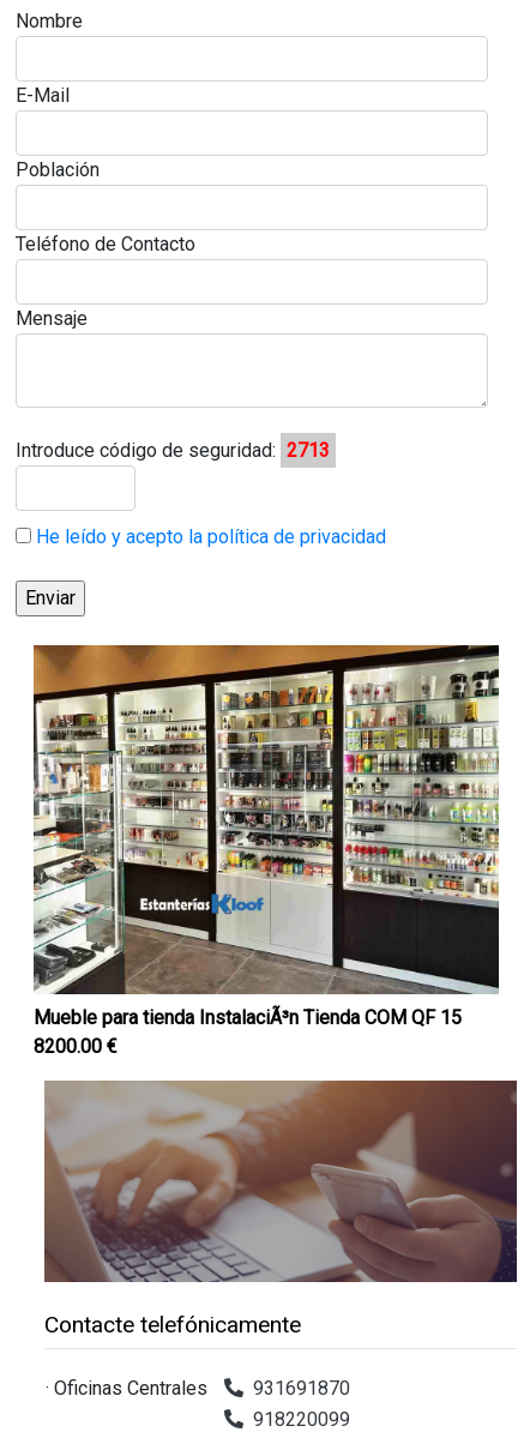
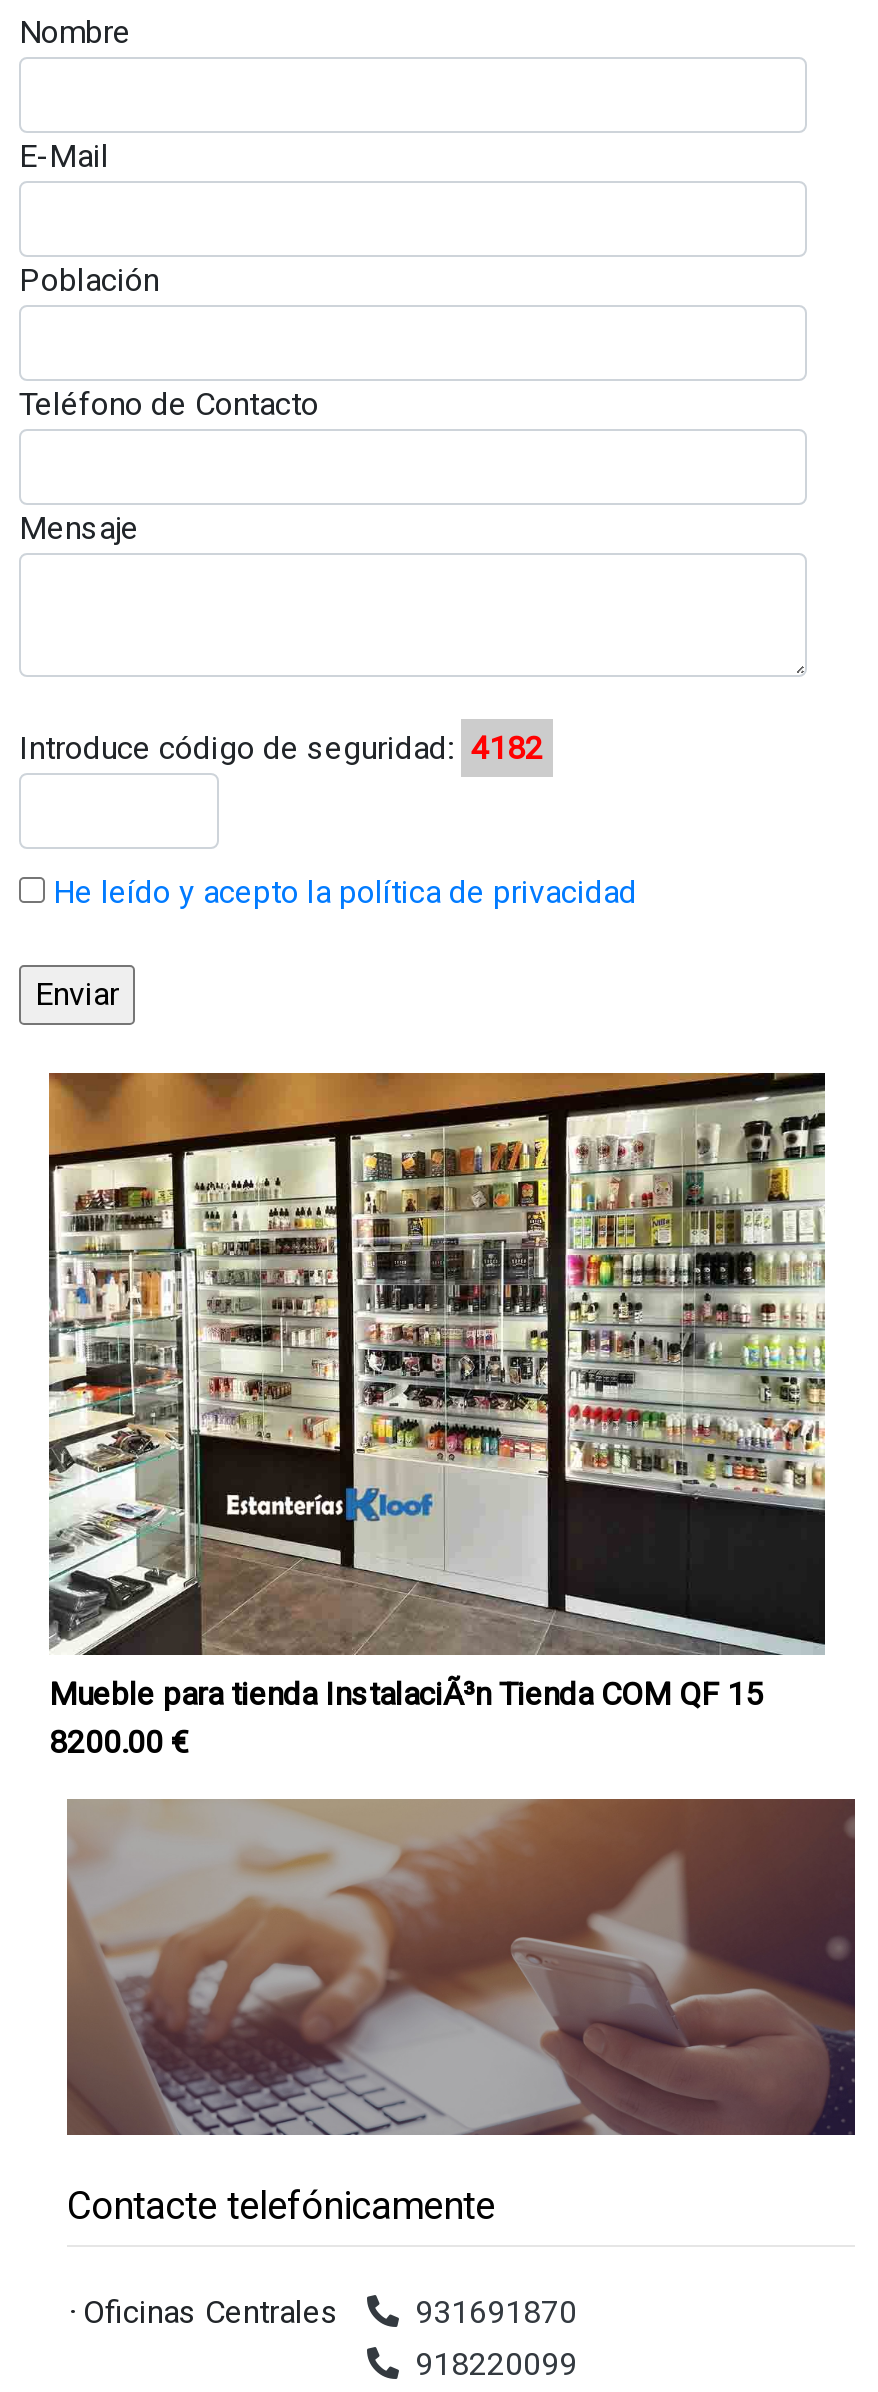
[16,439,330,462] Introduce código de seguridad: 2713 -> [19,729,543,767] Introduce código de seguridad: 4182

